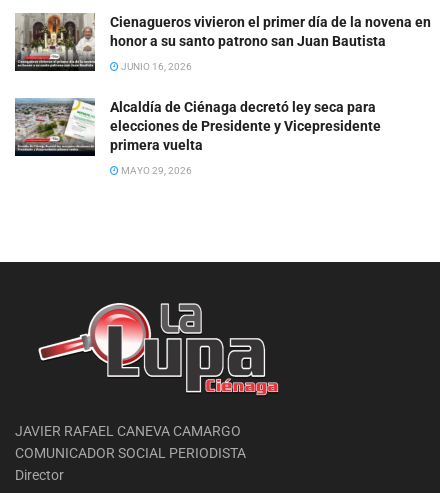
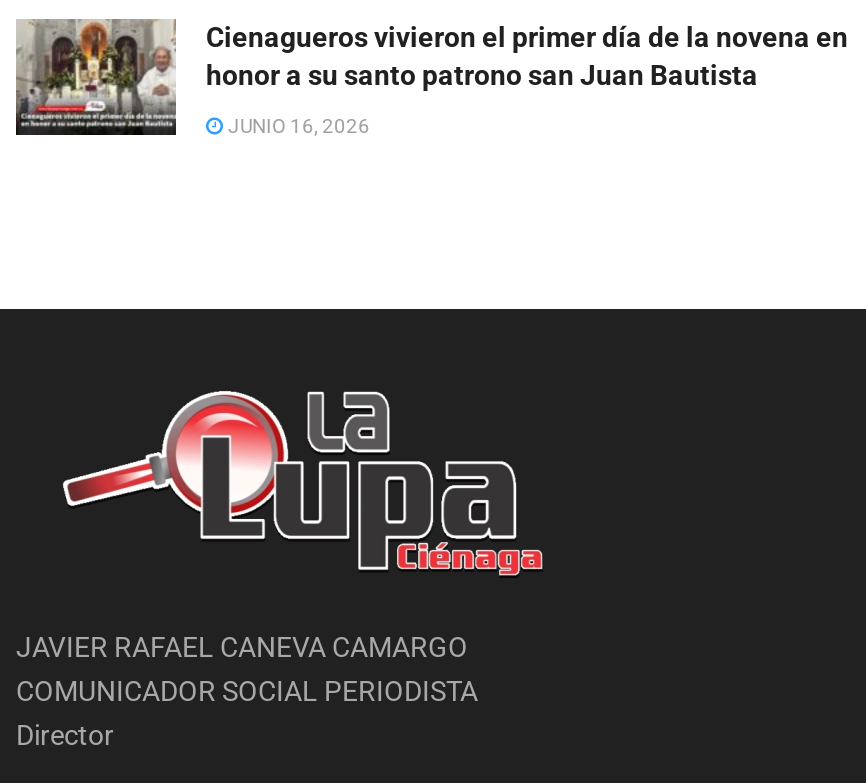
[14,97,381,176] [image] | Alcaldía de Ciénaga decretó ley seca para | elecciones de Presidente y Vicepresidente | primera vuelta | MAYO 29, 2026 -> none

